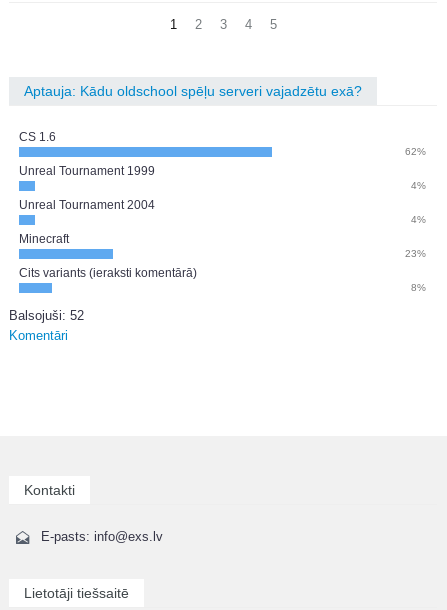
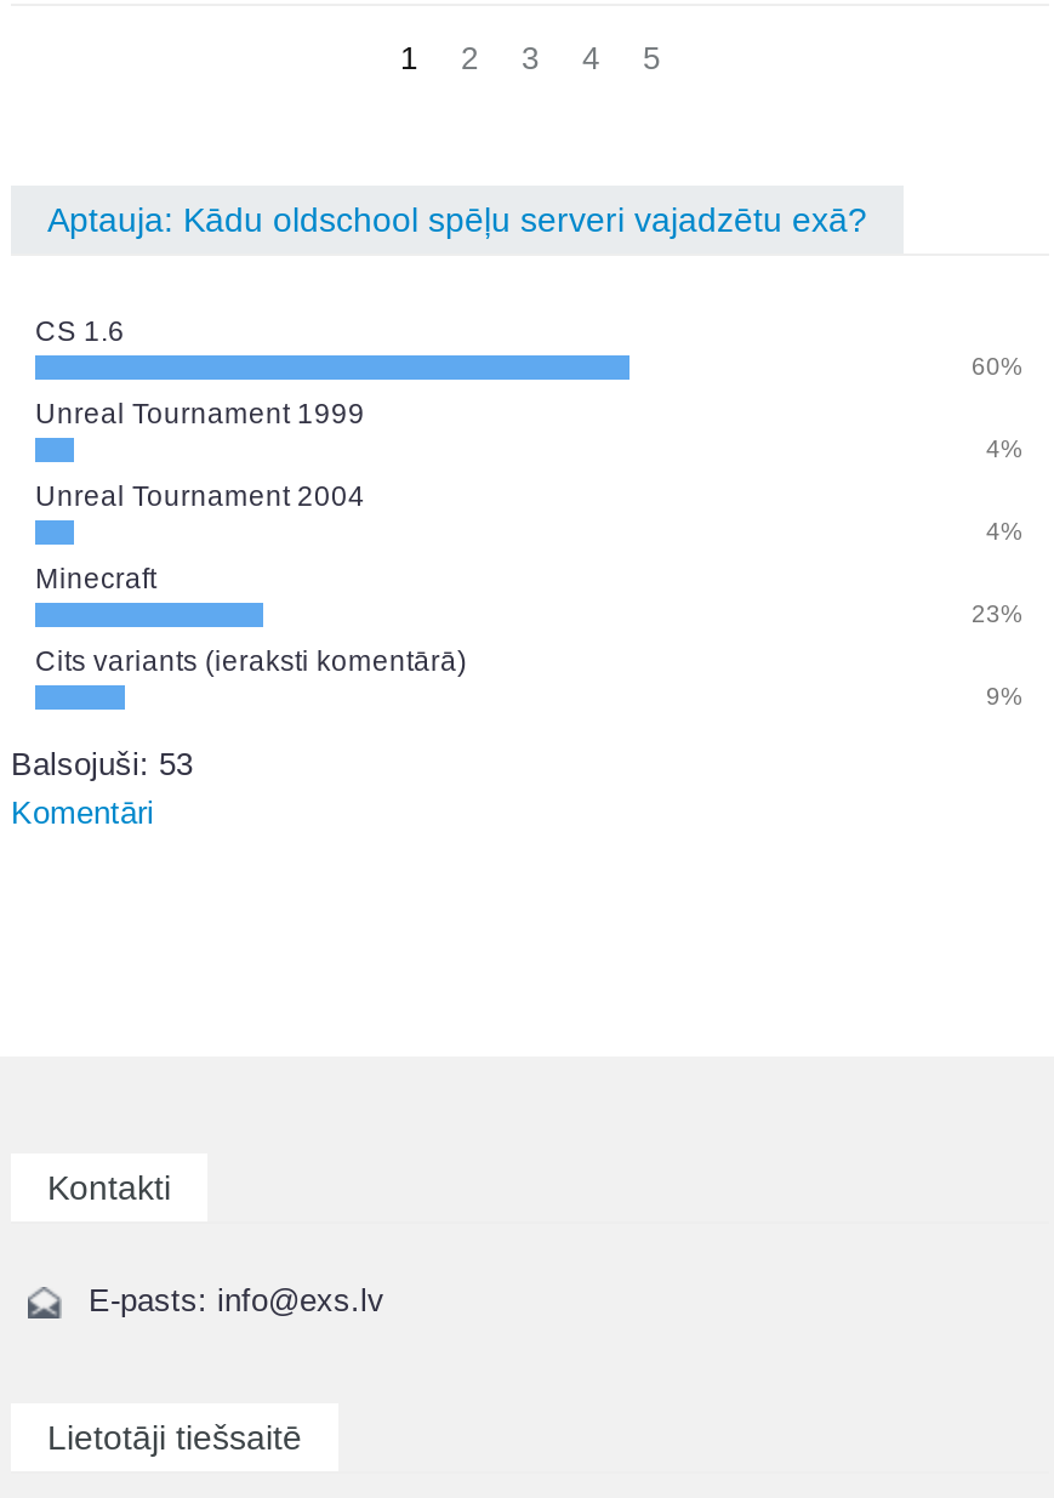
[405,146,426,157] 62% -> [972,354,1022,381] 60%
[411,282,426,293] 8% -> [986,684,1022,711] 9%
[9,308,84,323] Balsojuši: 52 -> [11,747,193,783] Balsojuši: 53

